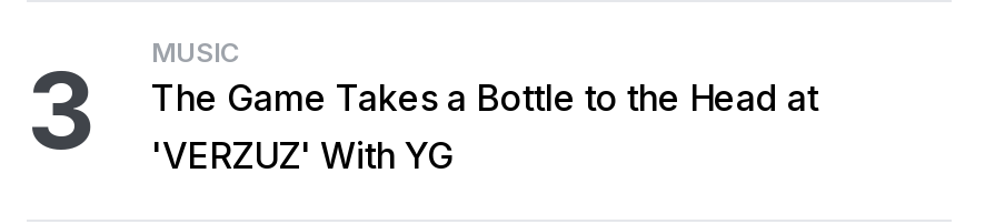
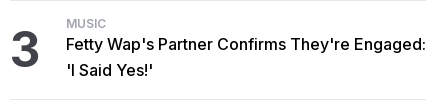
[151,75,818,177] The Game Takes a Bottle to the Head at | 'VERZUZ' With YG -> [66,34,426,80] Fetty Wap's Partner Confirms They're Engaged: | 'I Said Yes!'

